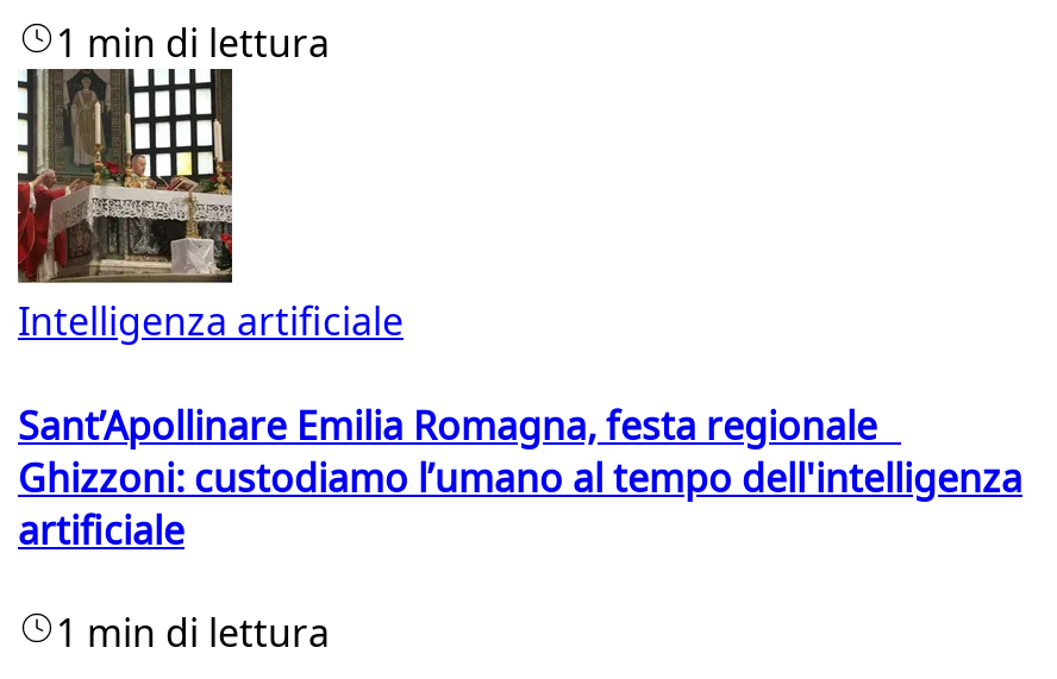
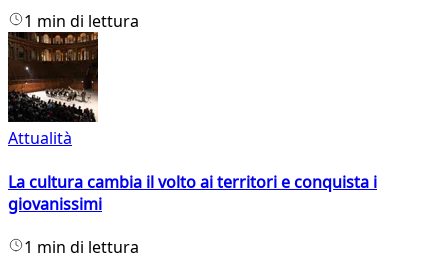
[15,67,404,348] [image] | Intelligenza artificiale -> [7,32,98,149] [image] | Attualità
[18,398,1022,555] Sant’Apollinare Emilia Romagna, festa regionale | Ghizzoni: custodiamo l’umano al tempo dell'intelligenza | artificiale -> [8,170,377,214] La cultura cambia il volto ai territori e conquista i | giovanissimi

